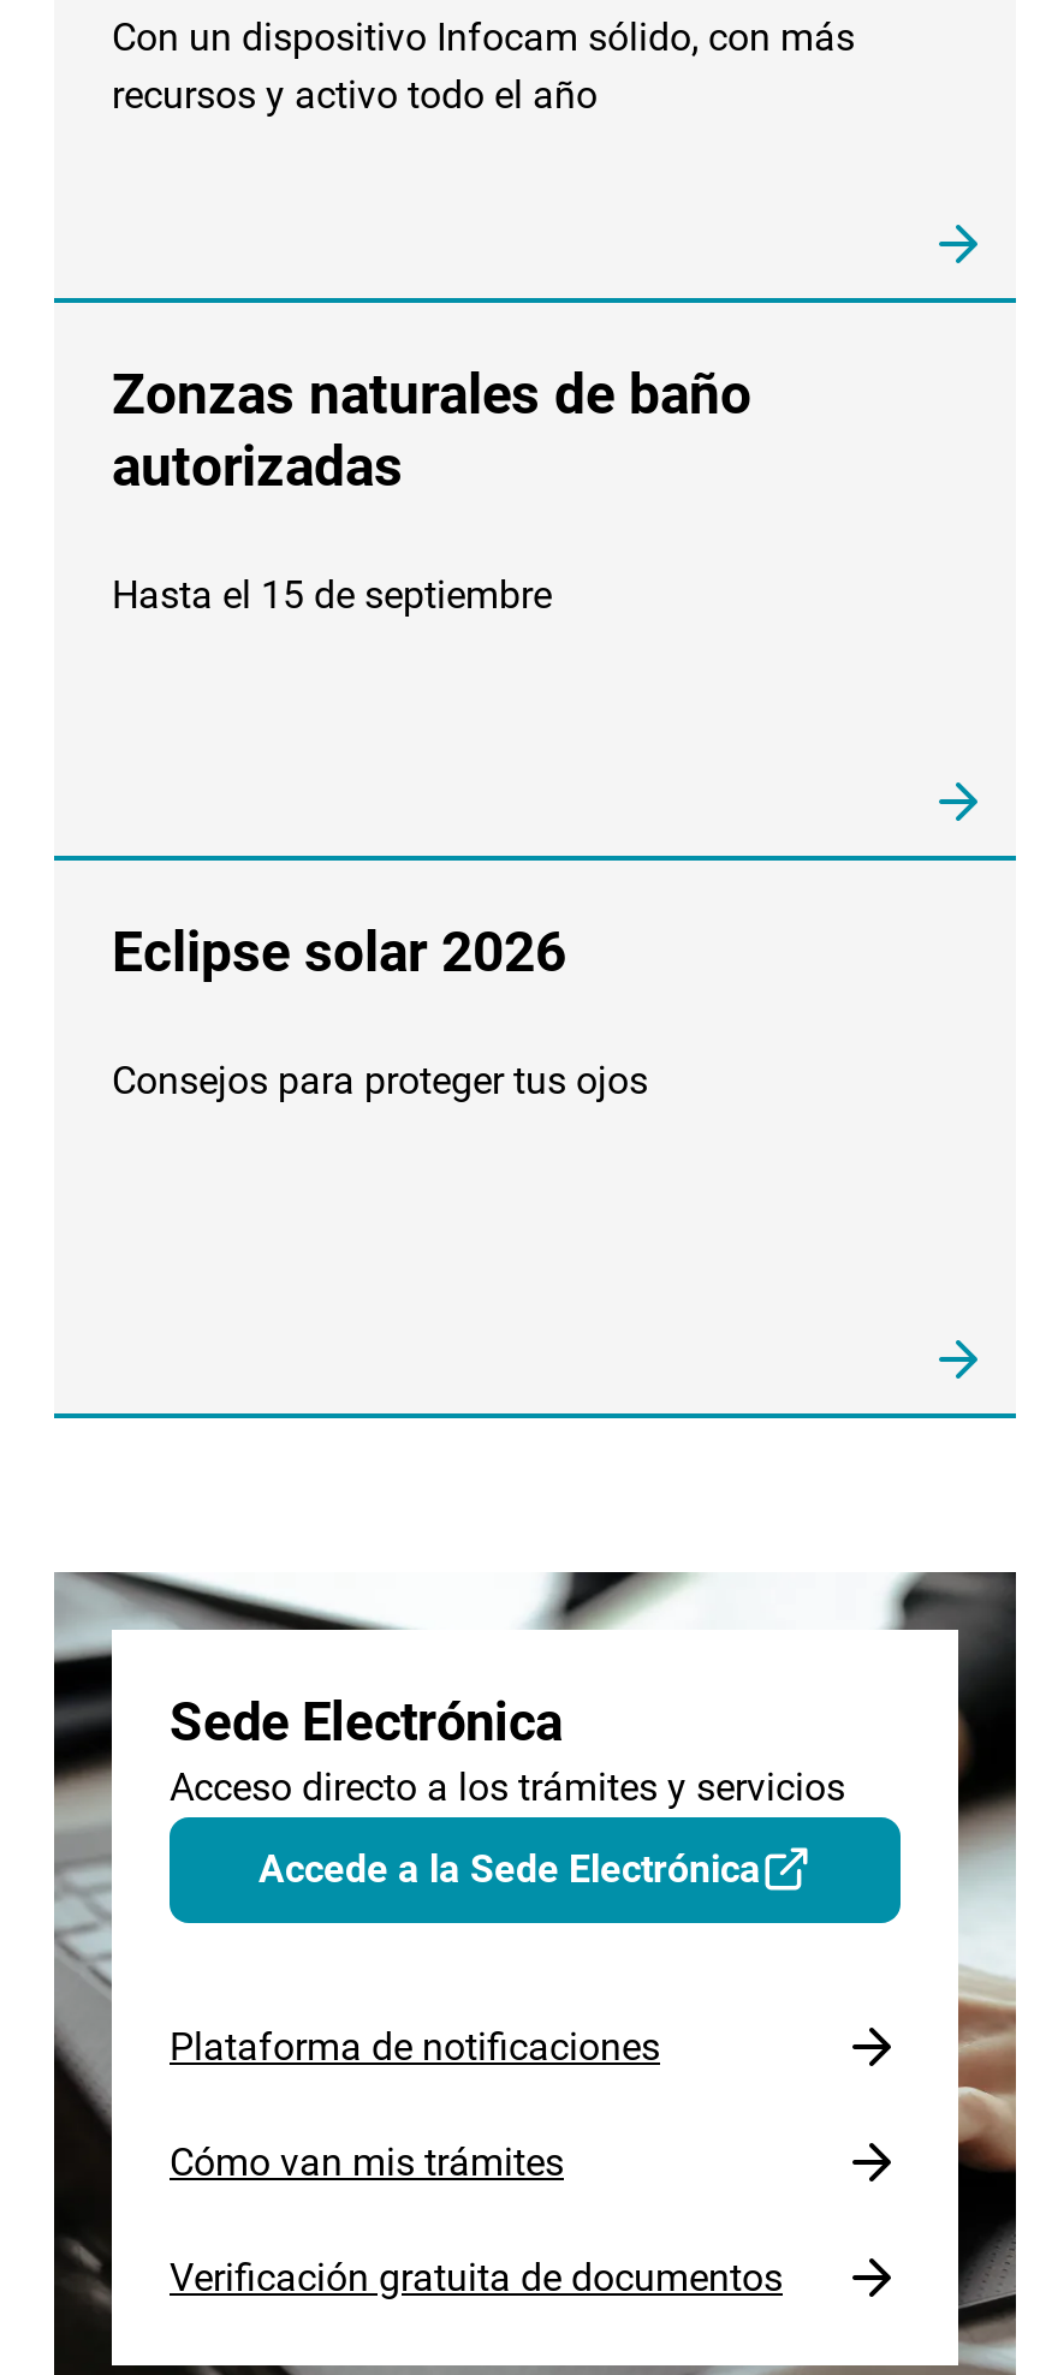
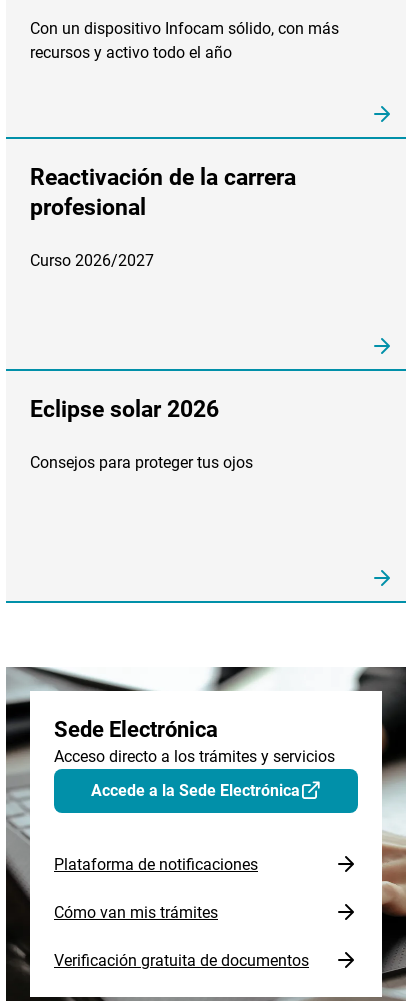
[112,363,751,500] Zonzas naturales de baño | autorizadas -> [30,164,296,221] Reactivación de la carrera | profesional
[112,572,552,618] Hasta el 15 de septiembre -> [30,251,154,270] Curso 2026/2027

